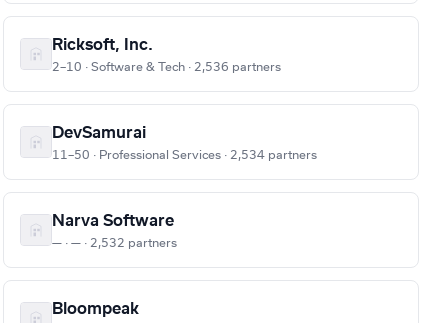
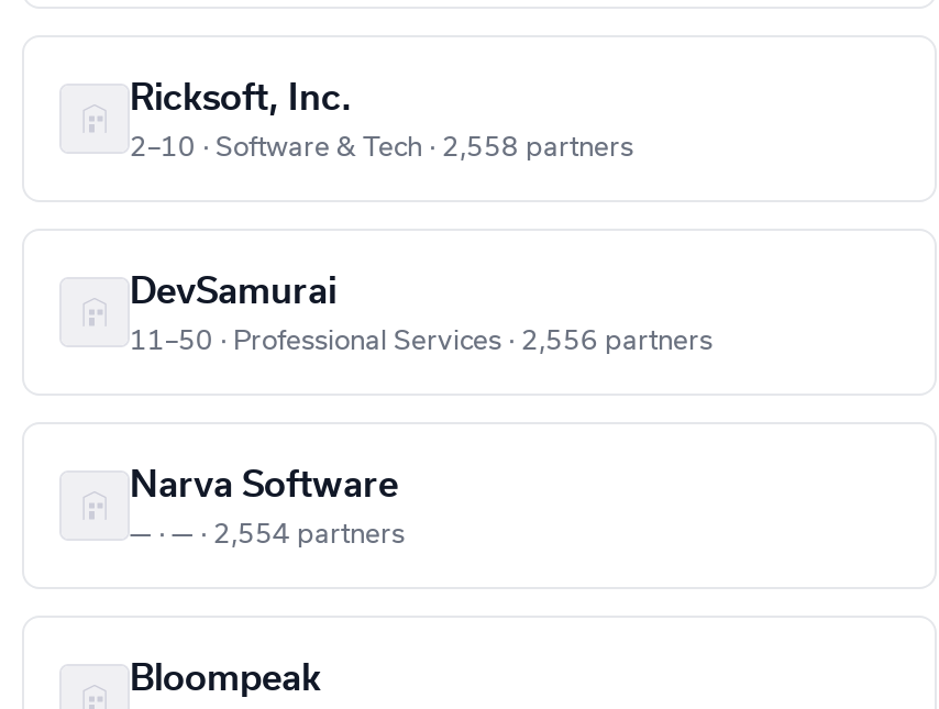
[52,61,281,73] 2–10 · Software & Tech · 2,536 partners -> [130,135,633,161] 2–10 · Software & Tech · 2,558 partners
[52,149,317,161] 11–50 · Professional Services · 2,534 partners -> [130,328,712,354] 11–50 · Professional Services · 2,556 partners
[52,237,177,249] — · — · 2,532 partners -> [130,521,405,548] — · — · 2,554 partners

